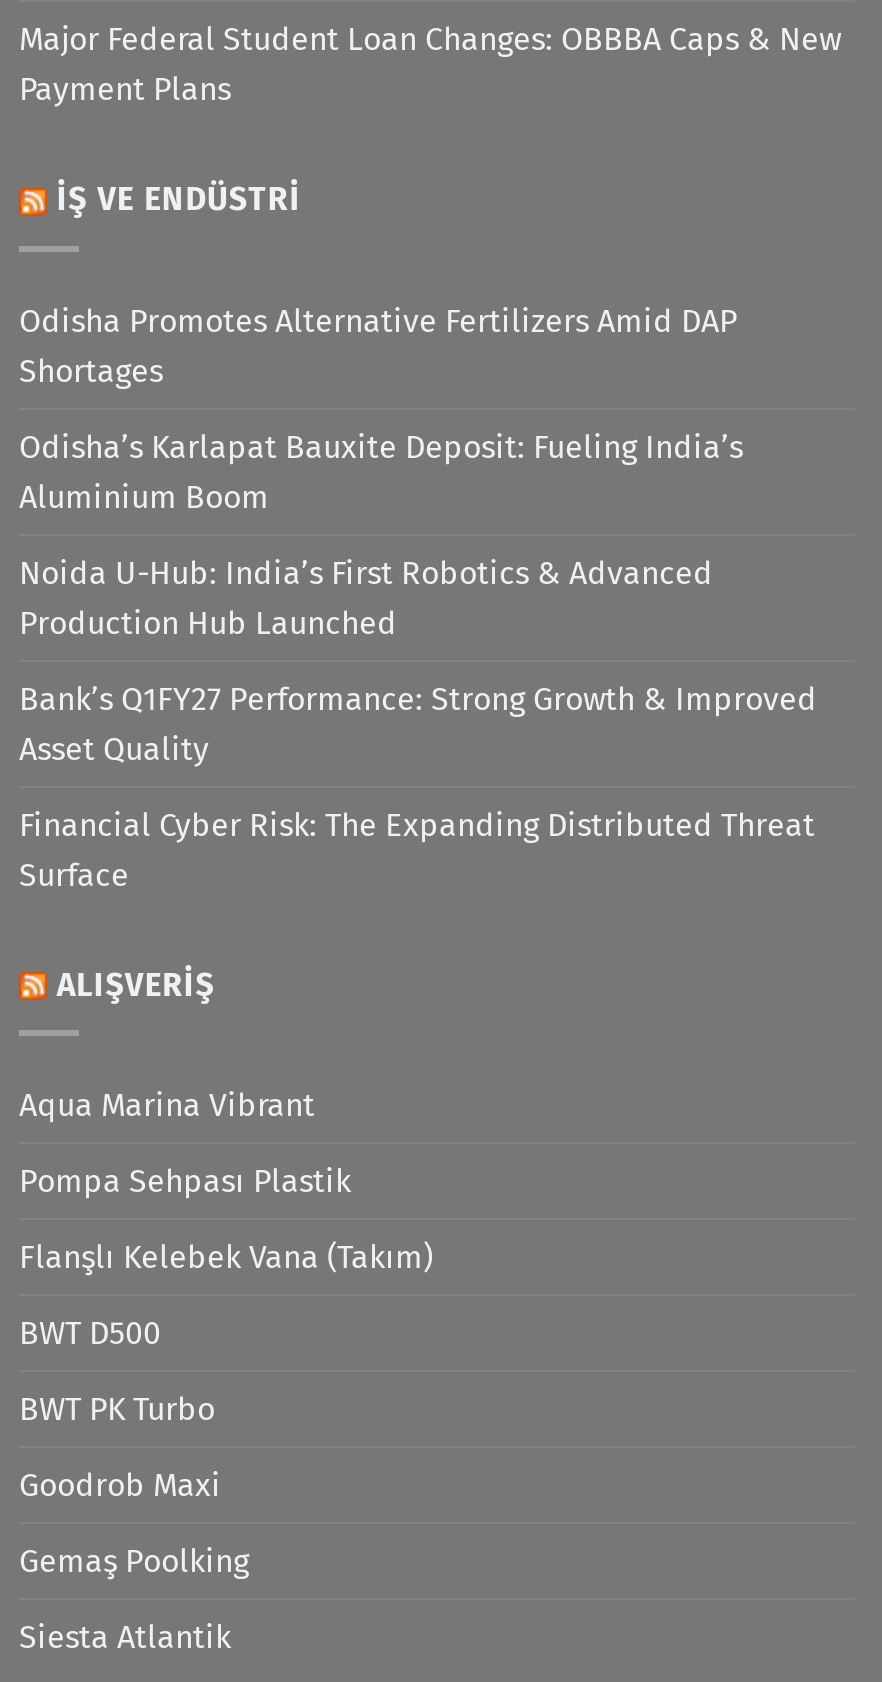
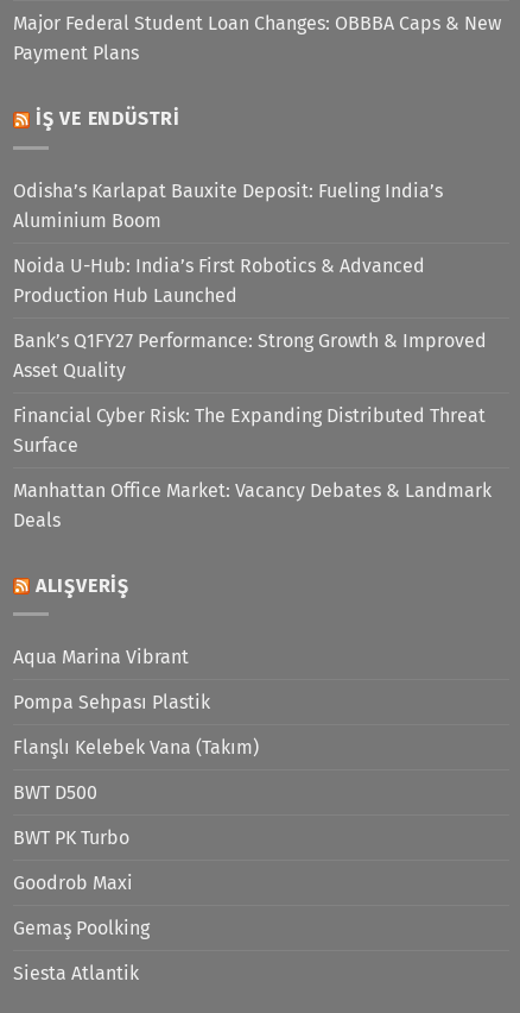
[19,301,737,389] Odisha Promotes Alternative Fertilizers Amid DAP | Shortages -> none
moved [19,427,817,893] -> [13,179,487,456]: Odisha’s Karlapat Bauxite Deposit: Fueling India’s | Aluminium Boom | Noida U-Hub: India’s First Robotics & Advanced | Production Hub Launched | Bank’s Q1FY27 Performance: Strong Growth & Improved | Asset Quality | Financial Cyber Risk: The Expanding Distributed Threat | Surface
none -> [13,479,492,531] Manhattan Office Market: Vacancy Debates & Landmark | Deals

